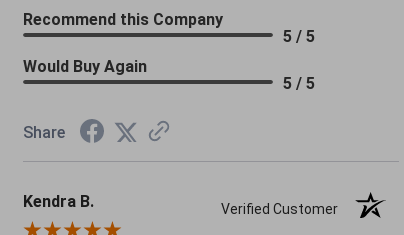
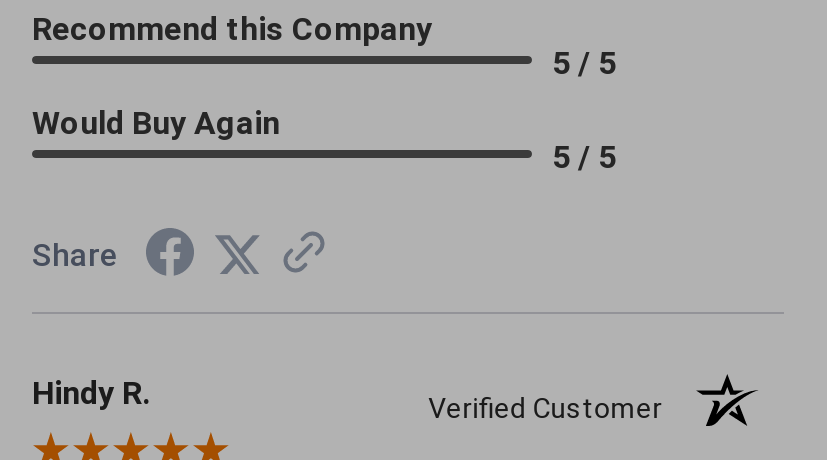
[23,192,94,211] Kendra B. -> [32,374,150,412] Hindy R.

